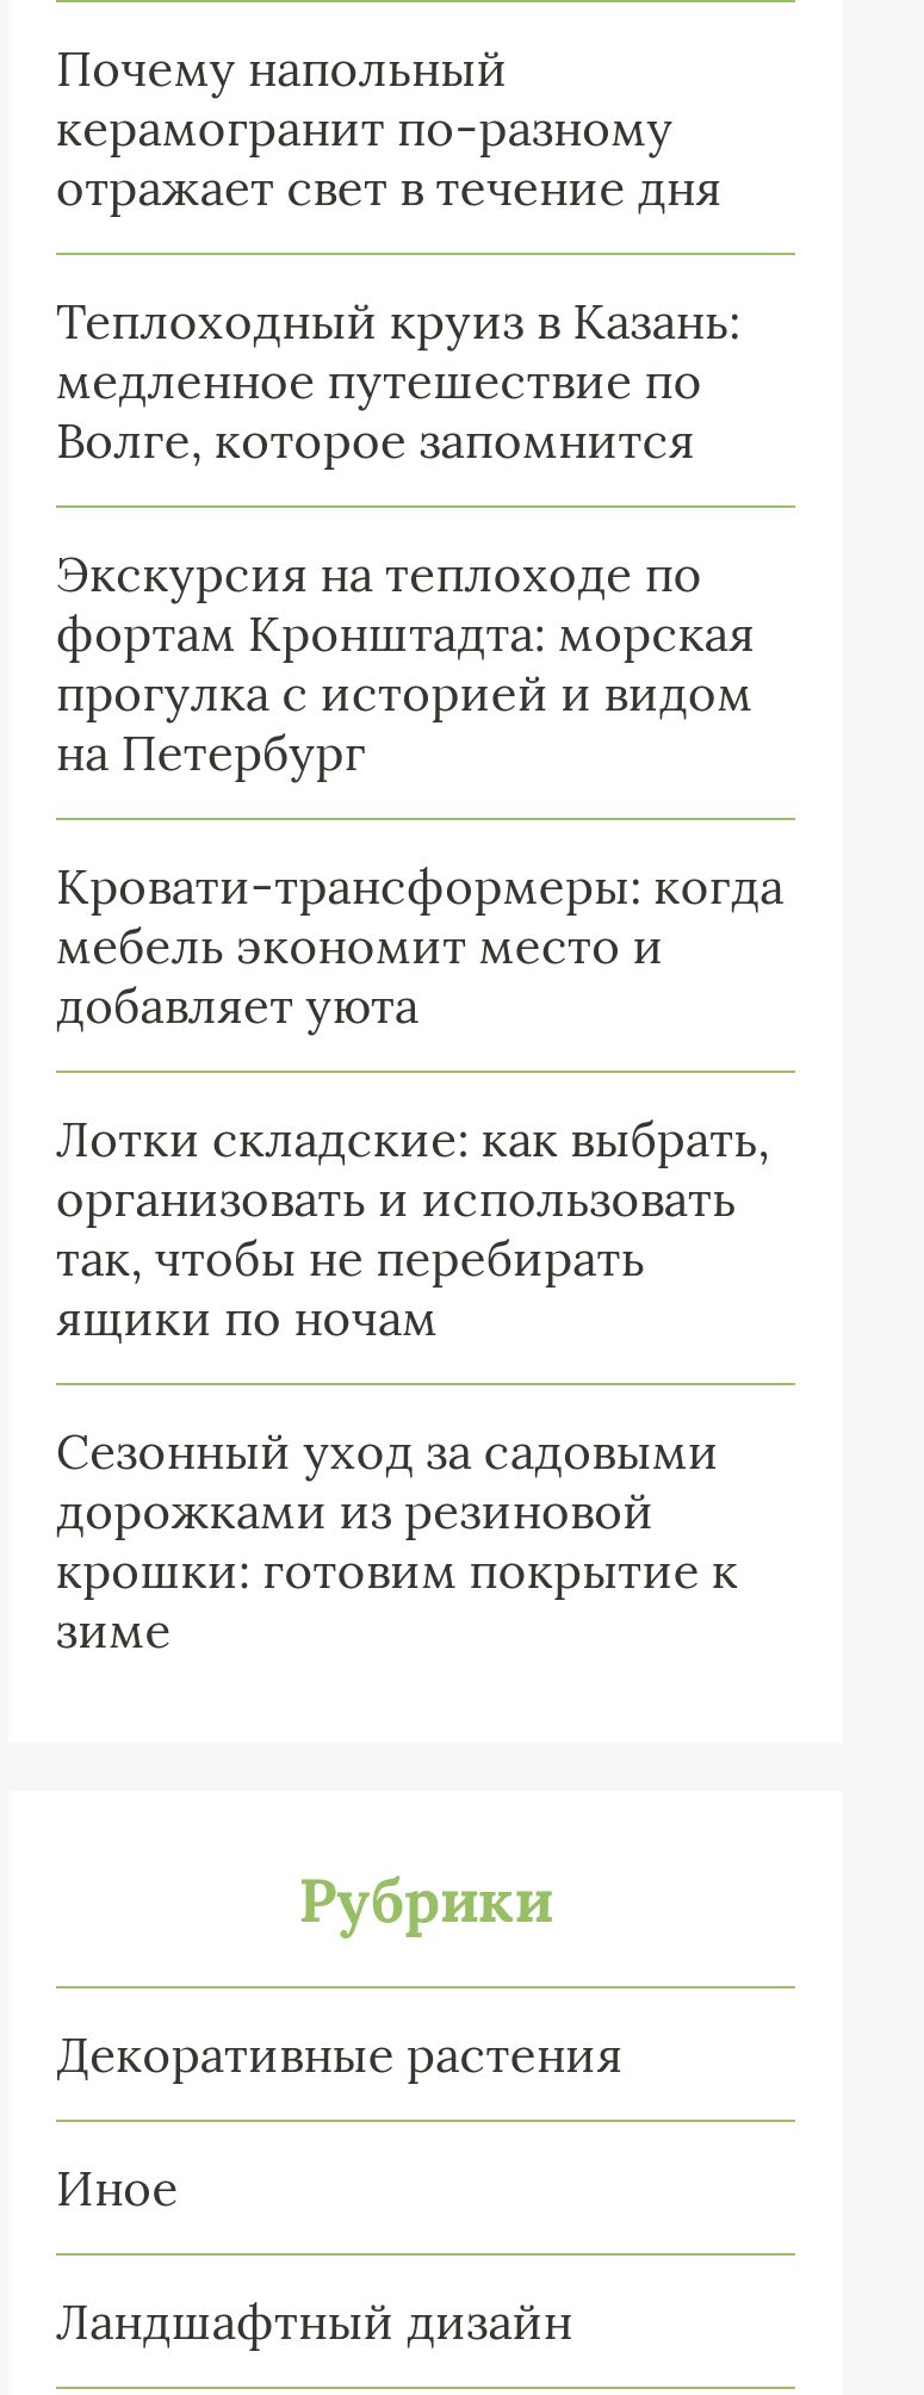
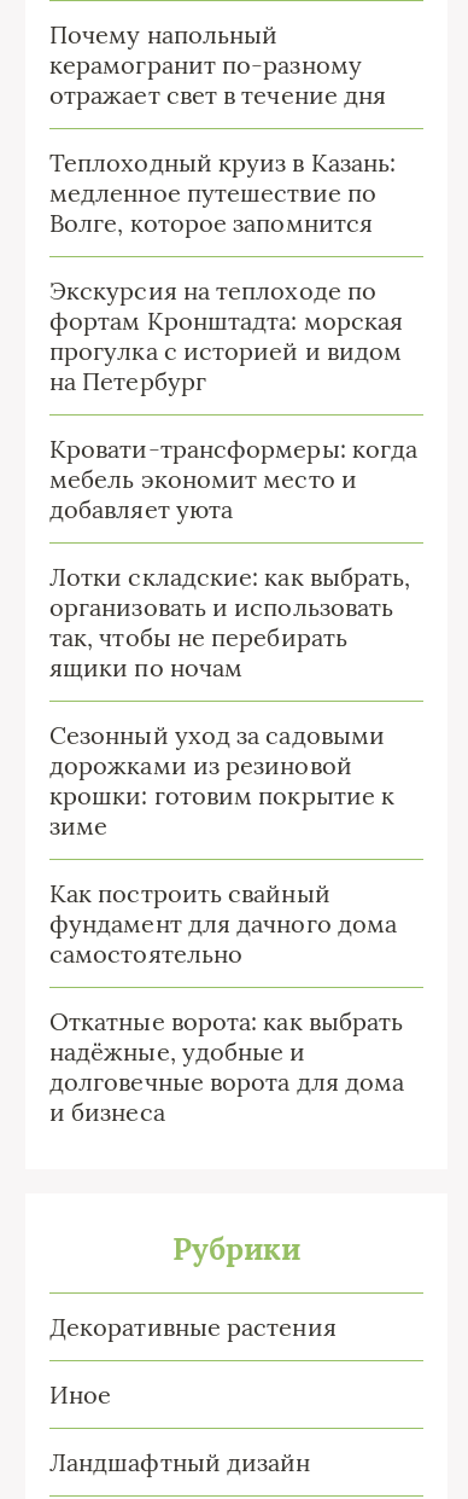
none -> [49,878,404,1127] Как построить свайный | фундамент для дачного дома | самостоятельно | Откатные ворота: как выбрать | надёжные, удобные и | долговечные ворота для дома | и бизнеса

